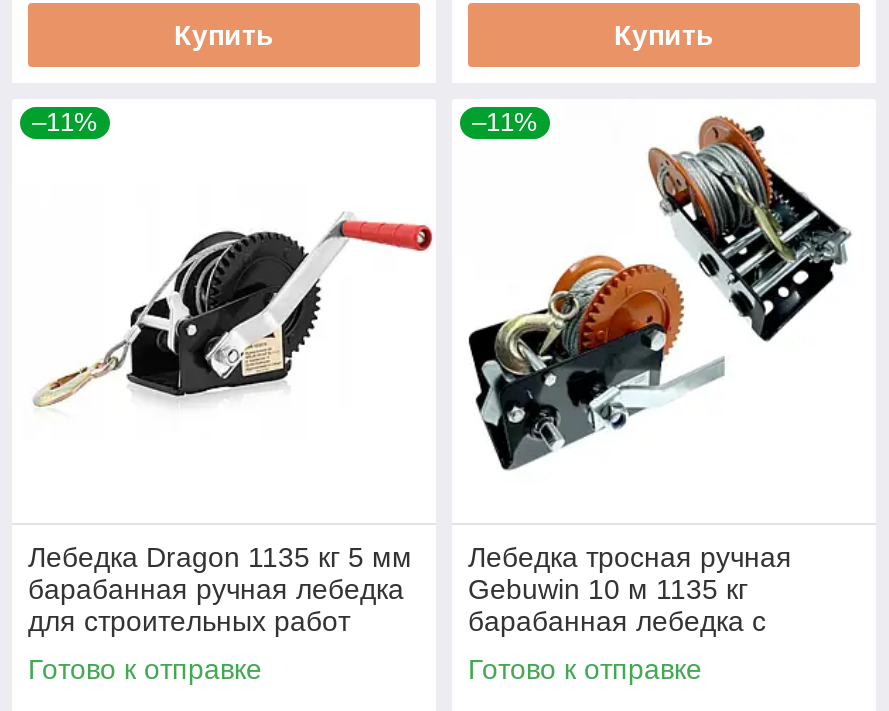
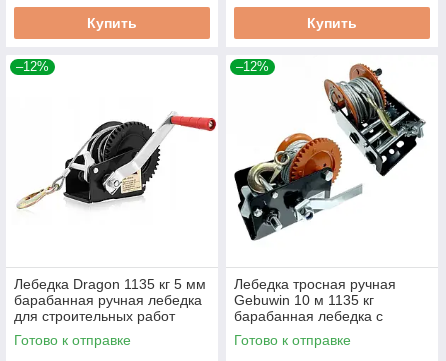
[32,107,98,137] –11% -> [16,59,49,74] –12%
[472,107,538,137] –11% -> [236,59,269,74] –12%

